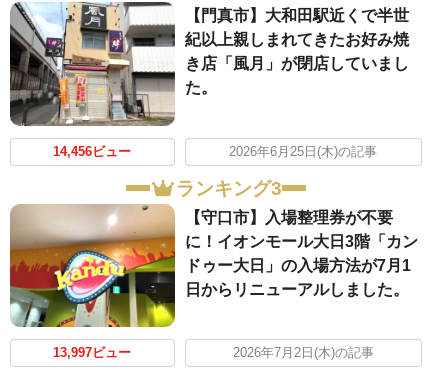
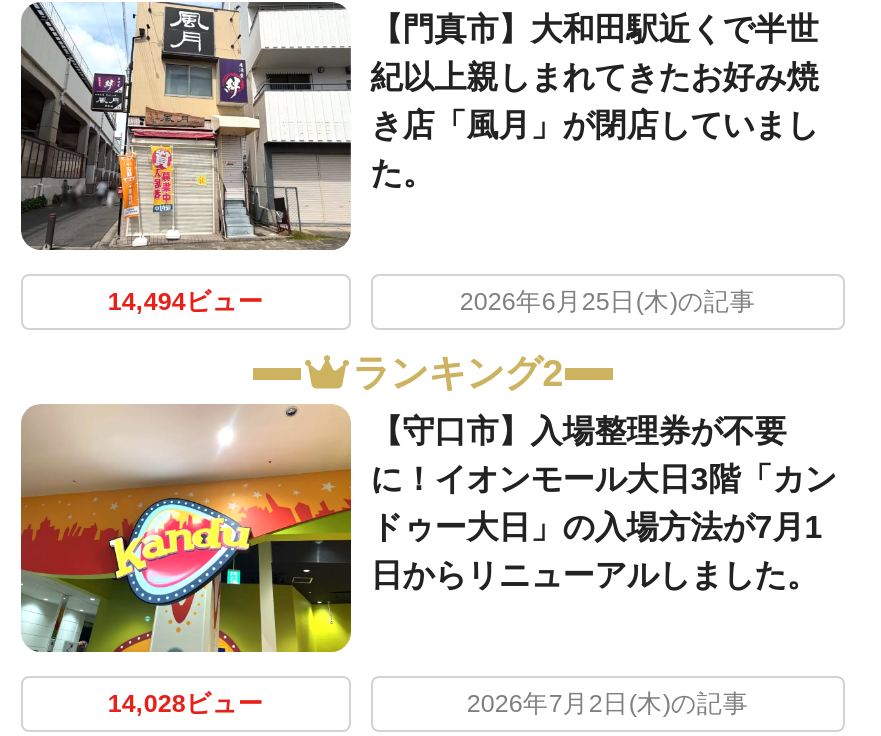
[53,145,131,159] 14,456ビュー -> [108,288,264,316] 14,494ビュー
[176,178,282,199] ランキング3 -> [352,353,564,395] ランキング2
[53,346,131,360] 13,997ビュー -> [108,690,264,718] 14,028ビュー

